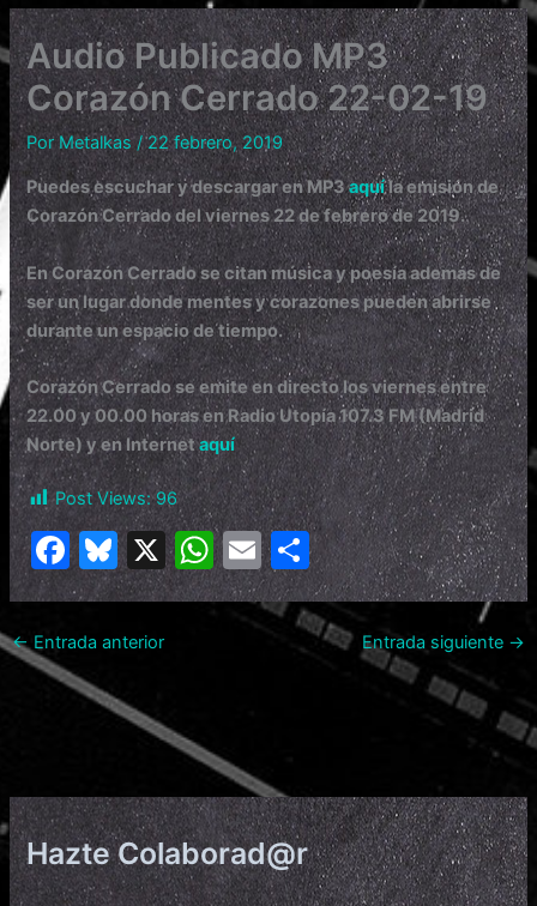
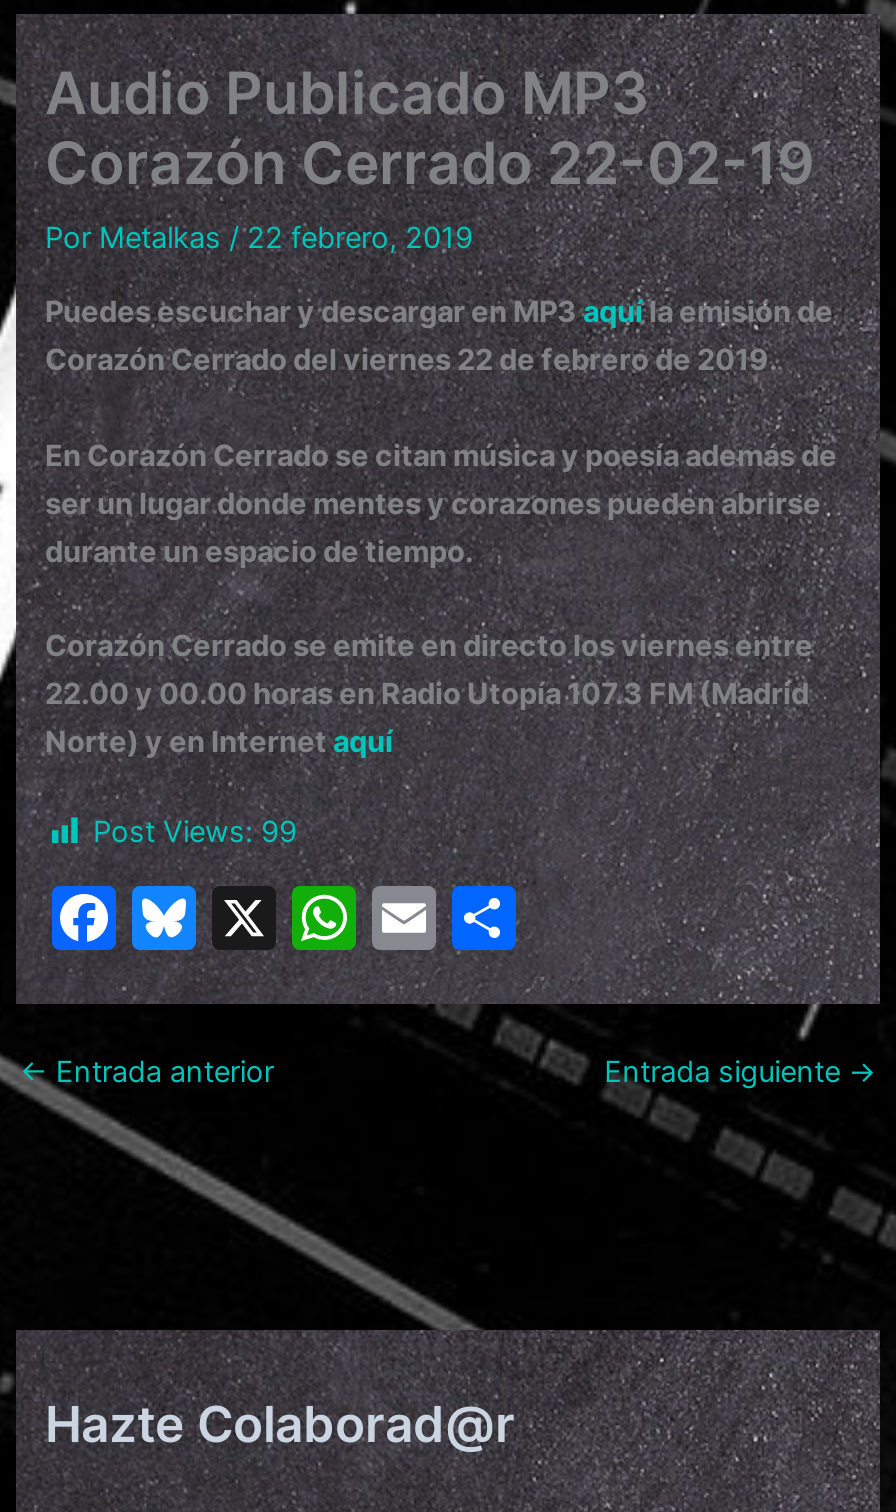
[56,488,178,510] Post Views: 96 -> [93,815,297,851] Post Views: 99

